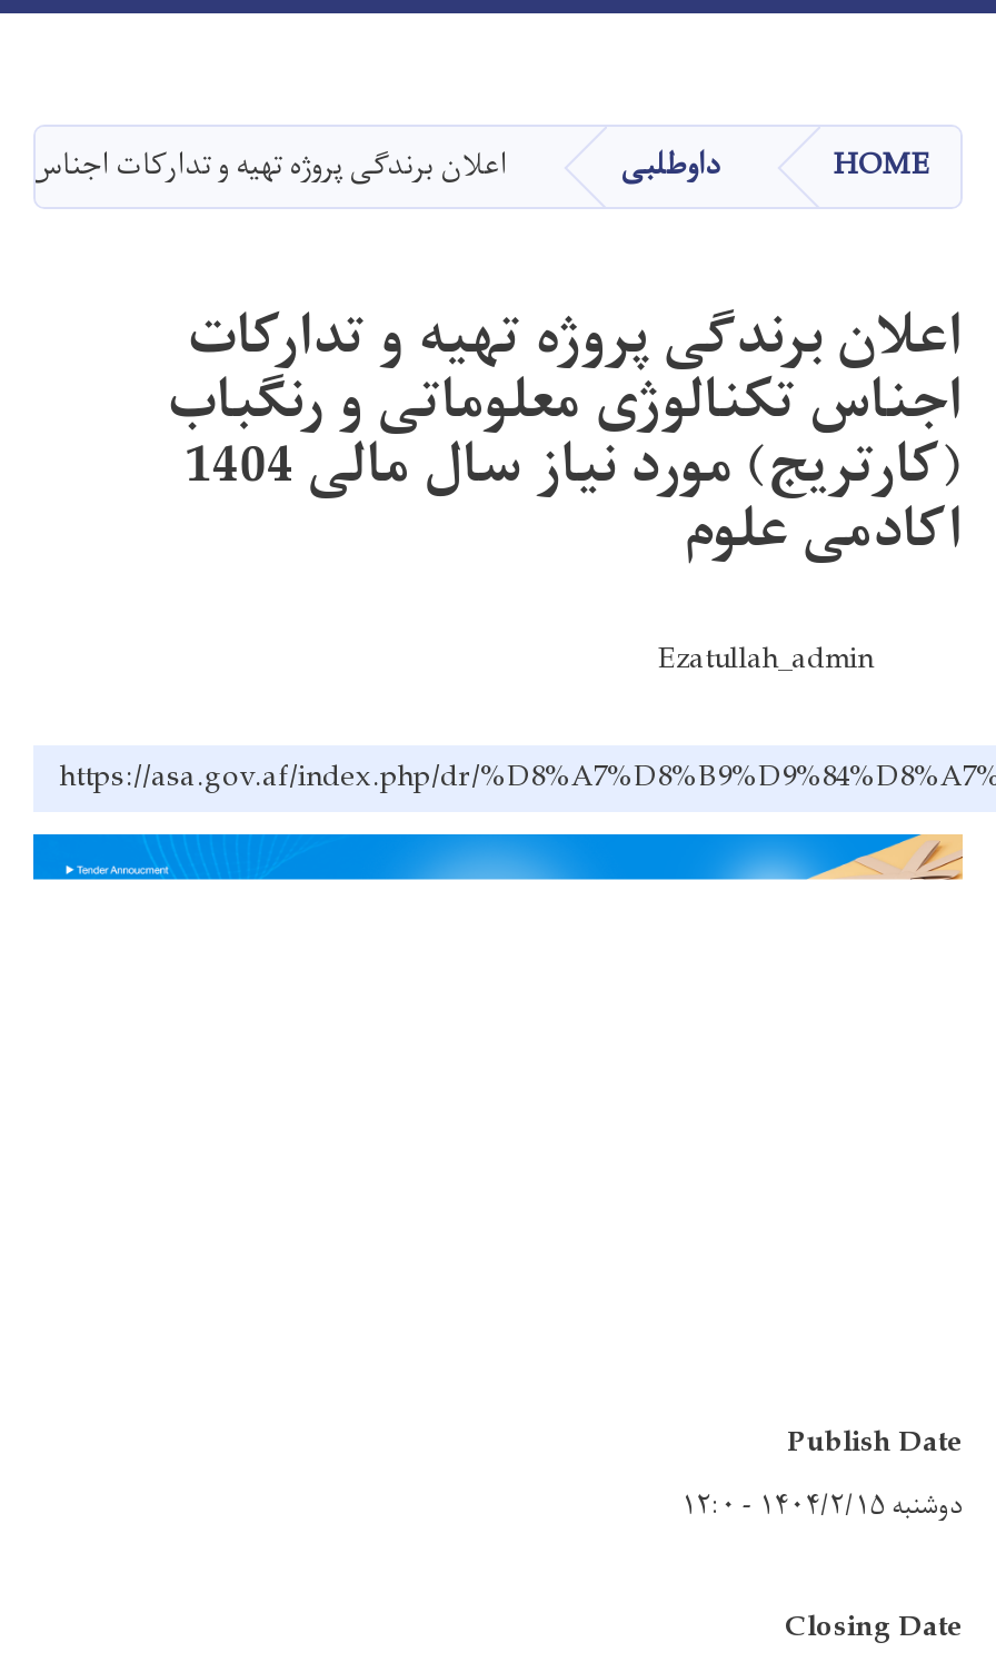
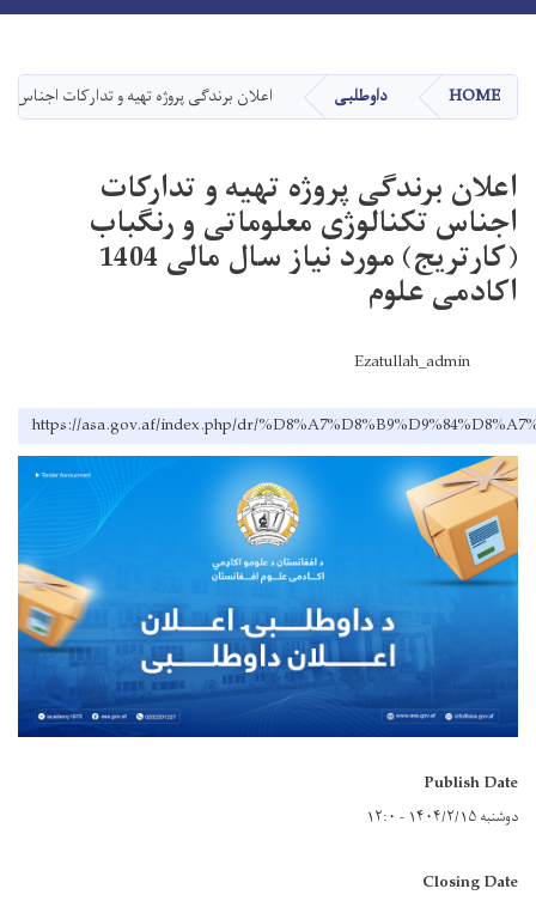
none -> [17,479,519,738] [image]

